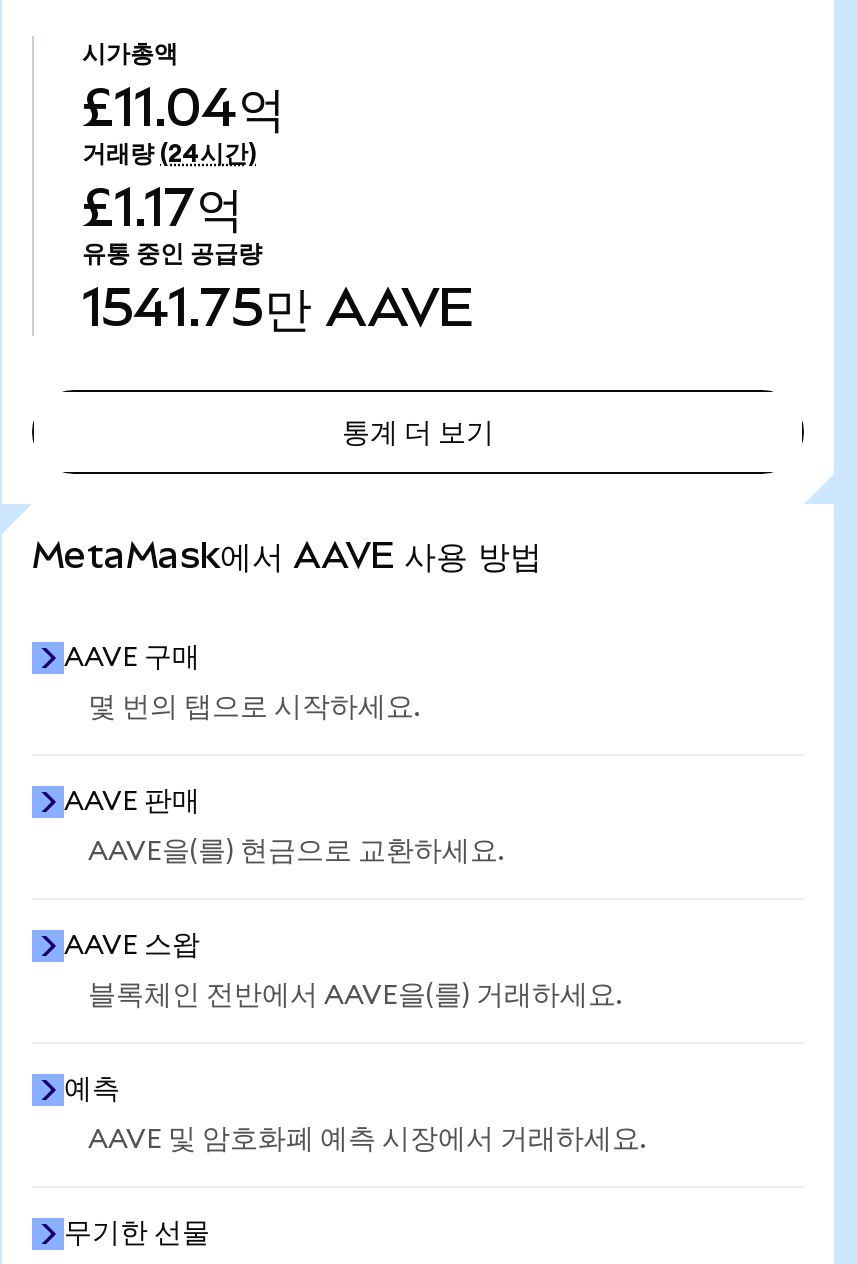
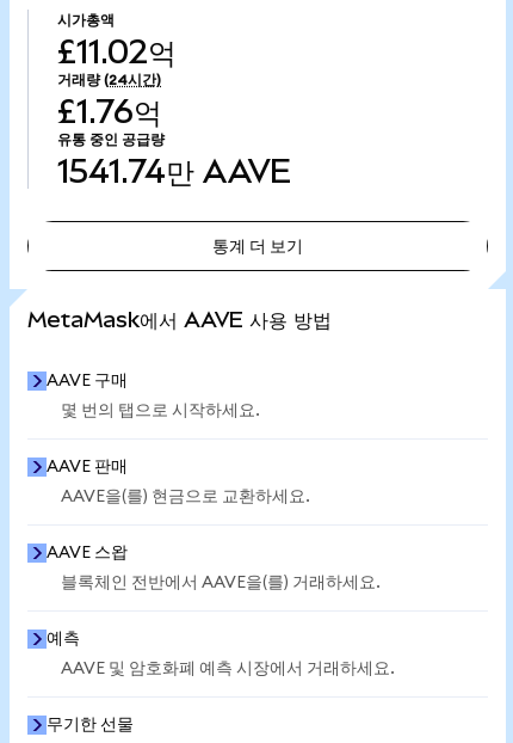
[82,76,286,138] £11.04억 -> [57,33,177,70] £11.02억
[82,176,244,238] £1.17억 -> [57,93,162,130] £1.76억
[82,276,474,338] 1541.75만 AAVE -> [57,153,291,190] 1541.74만 AAVE

